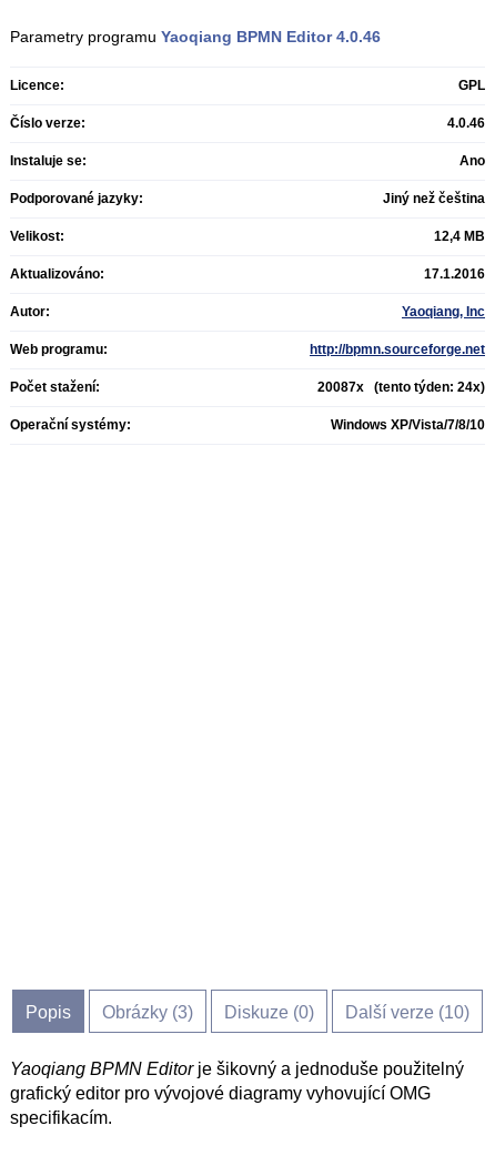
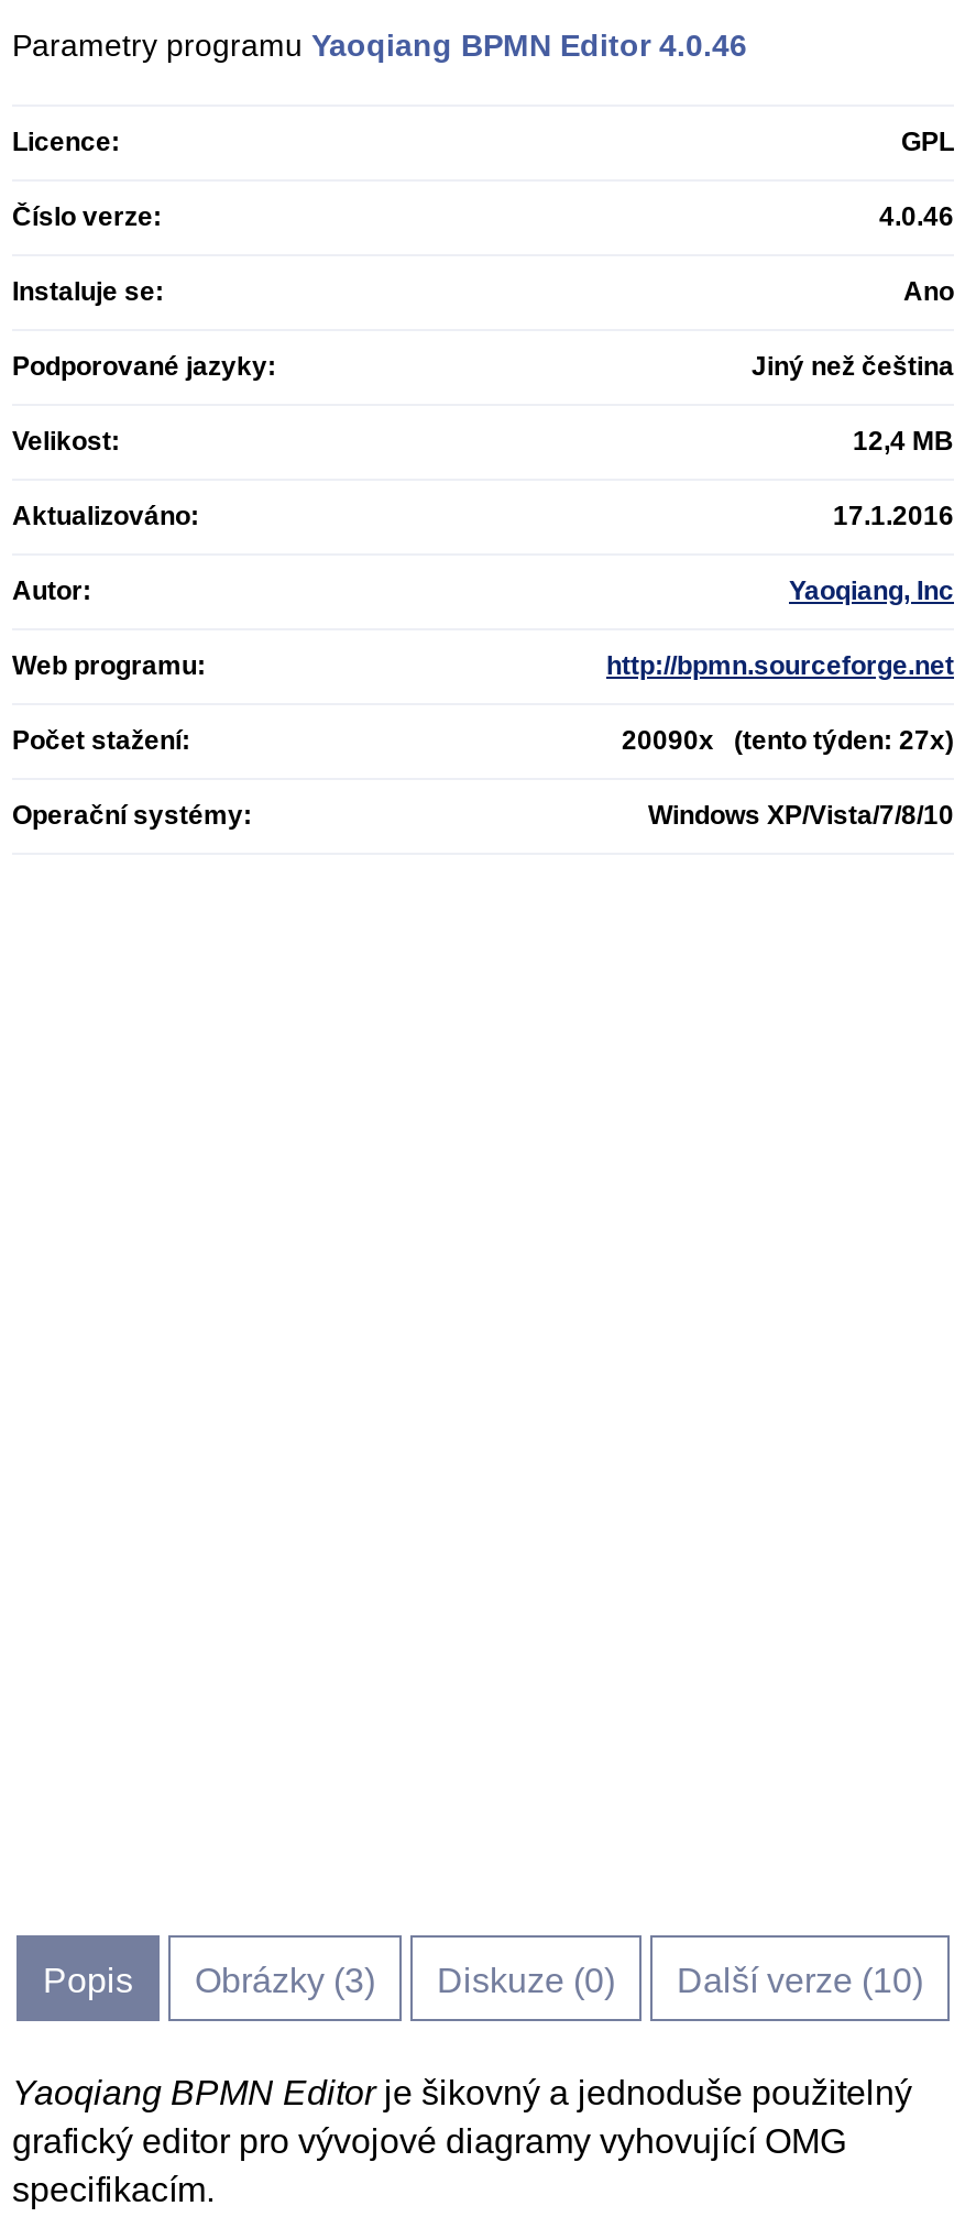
[317,379,485,395] 20087x (tento týden: 24x) -> [622,725,954,756] 20090x (tento týden: 27x)

